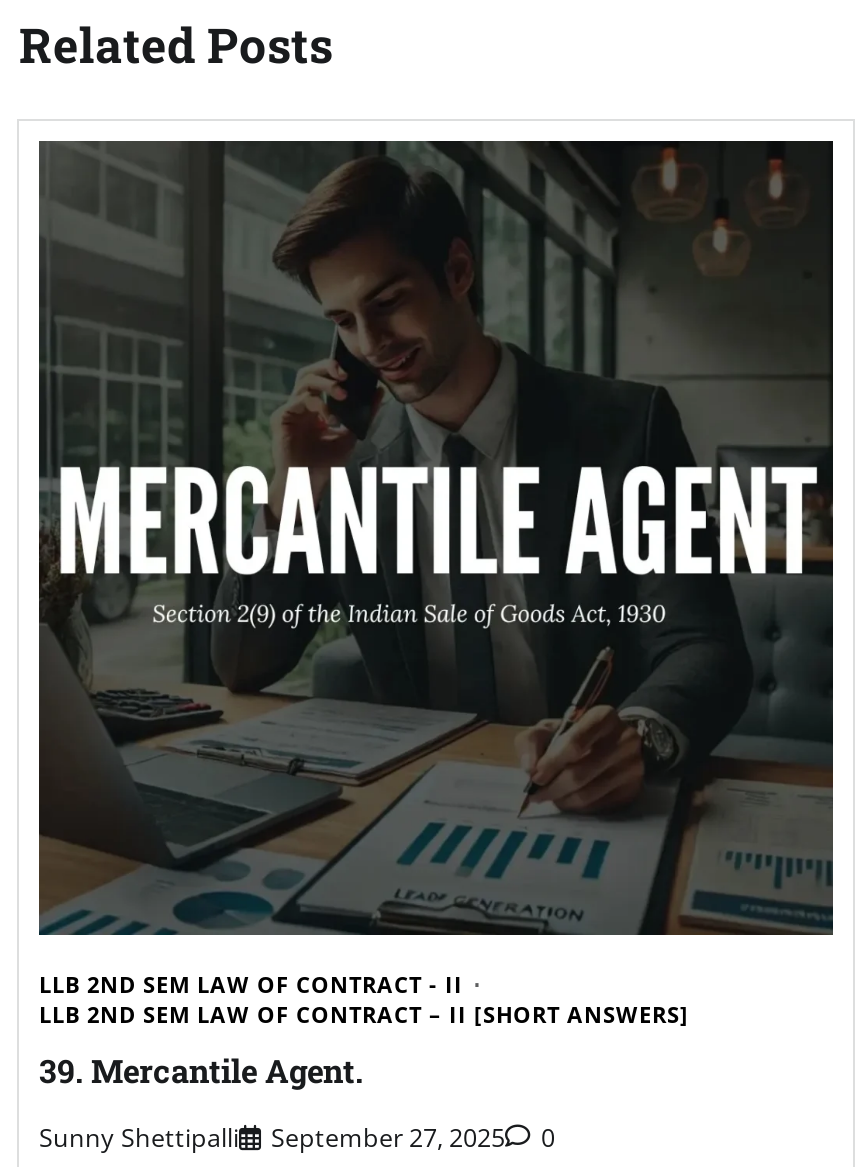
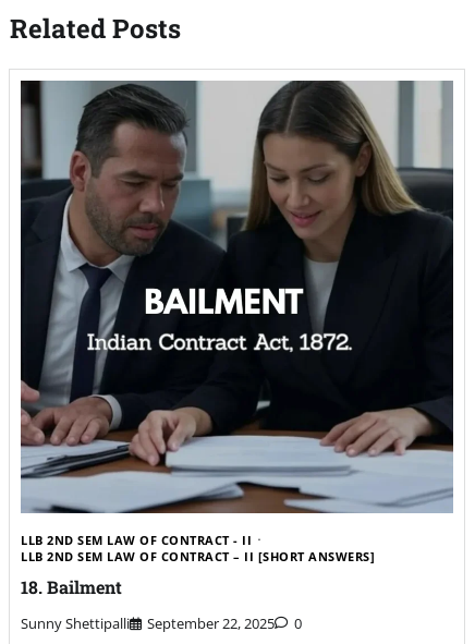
[37,139,833,937] [image] -> [20,81,453,514] [image]
[39,1050,363,1092] 39. Mercantile Agent. -> [21,576,122,599] 18. Bailment
[39,1119,555,1155] Sunny Shettipalli September 27, 2025 0 -> [21,613,302,633] Sunny Shettipalli September 22, 2025 0

